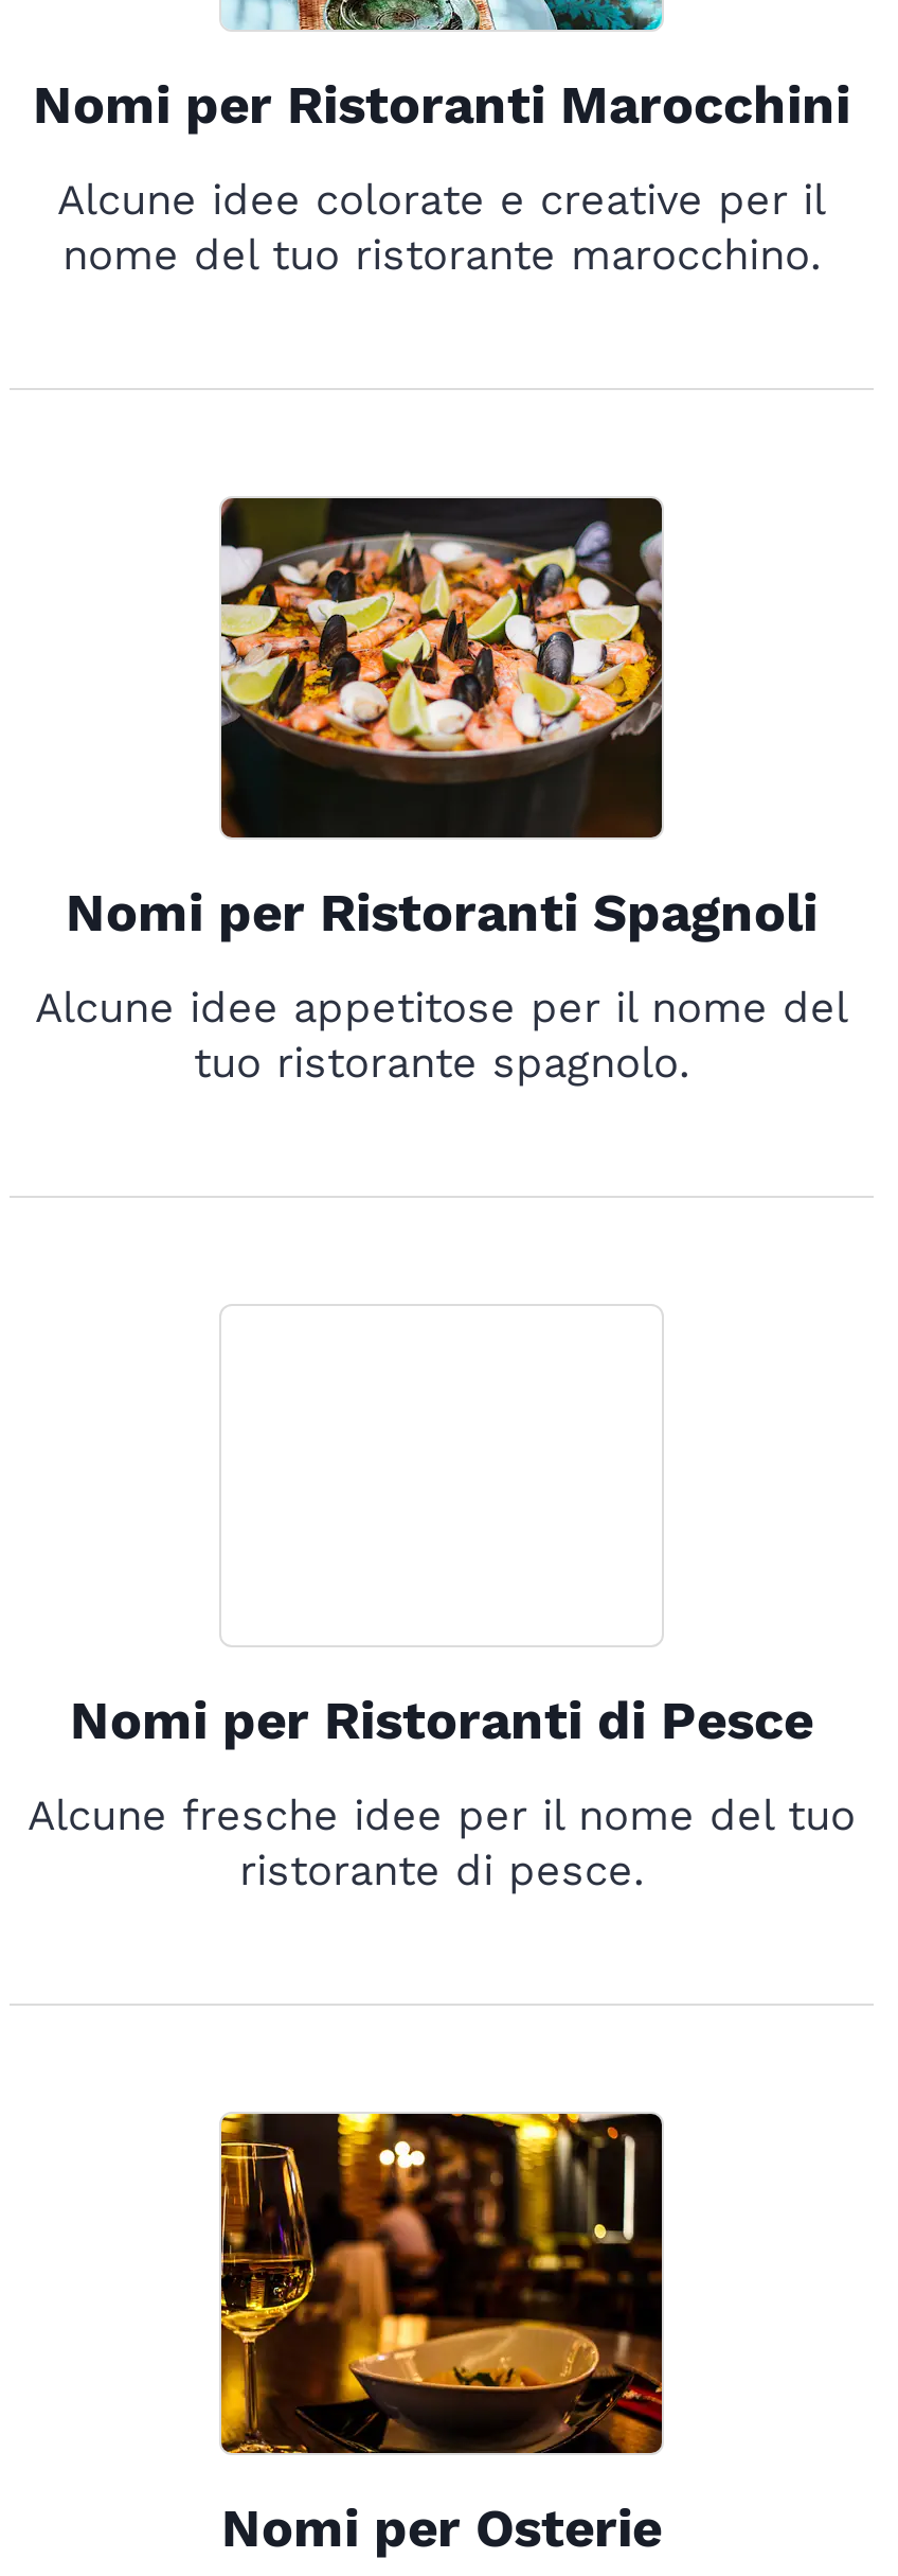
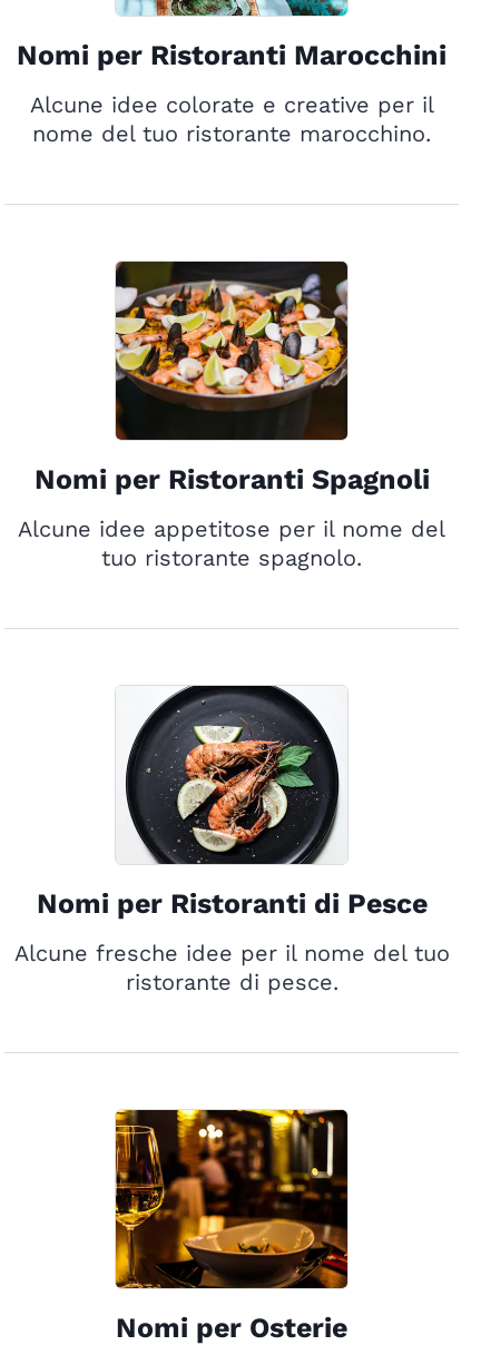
none -> [125,685,341,865] [image]

